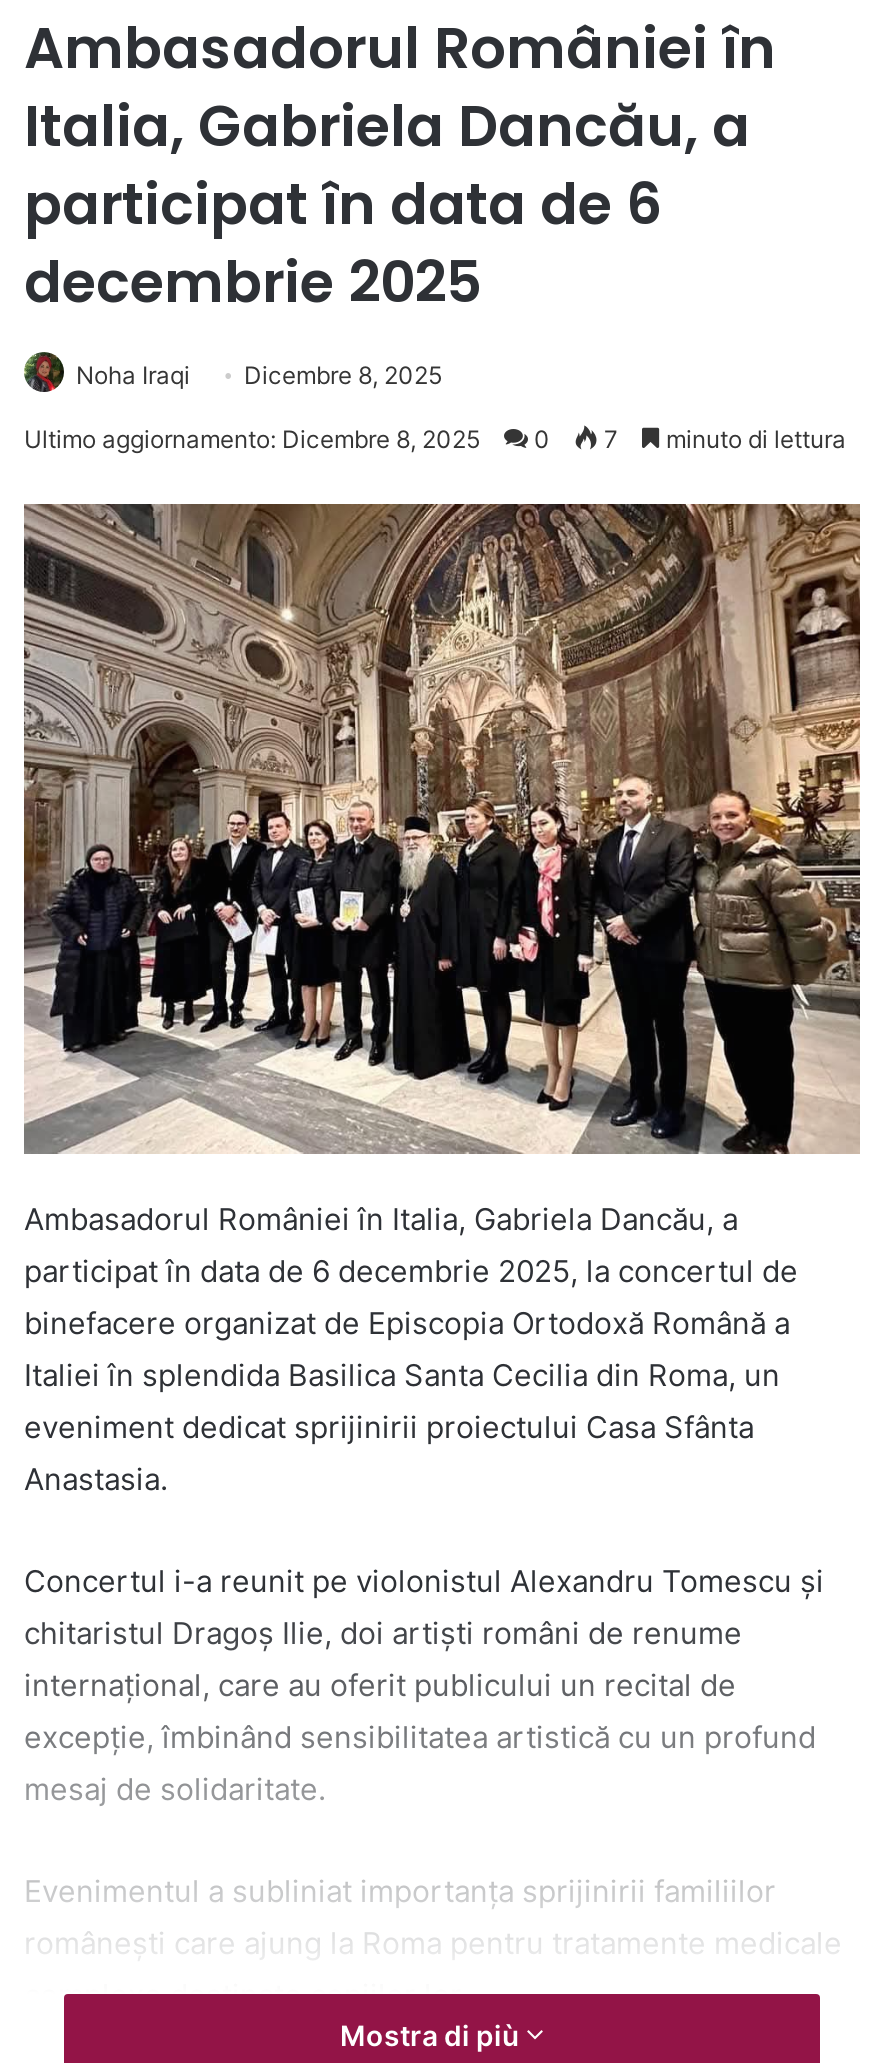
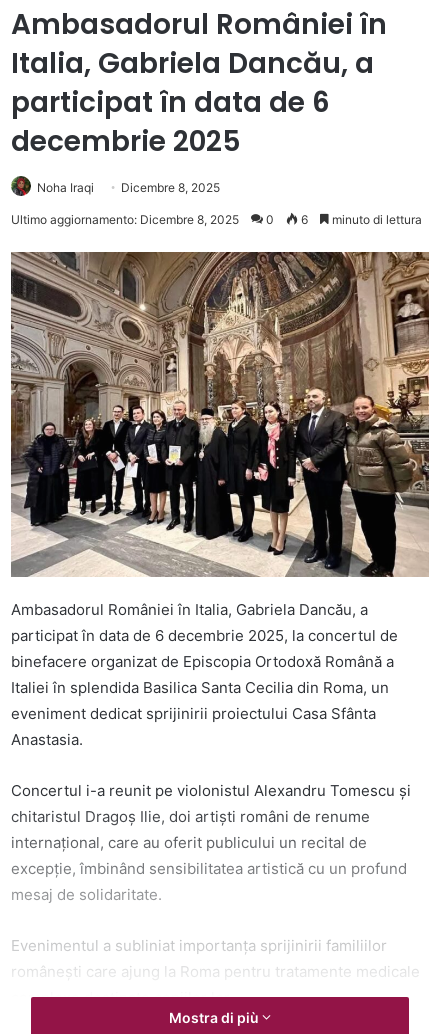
[24,423,846,453] Ultimo aggiornamento: Dicembre 8, 2025 0 7 minuto di lettura -> [11,212,422,227] Ultimo aggiornamento: Dicembre 8, 2025 0 6 minuto di lettura

